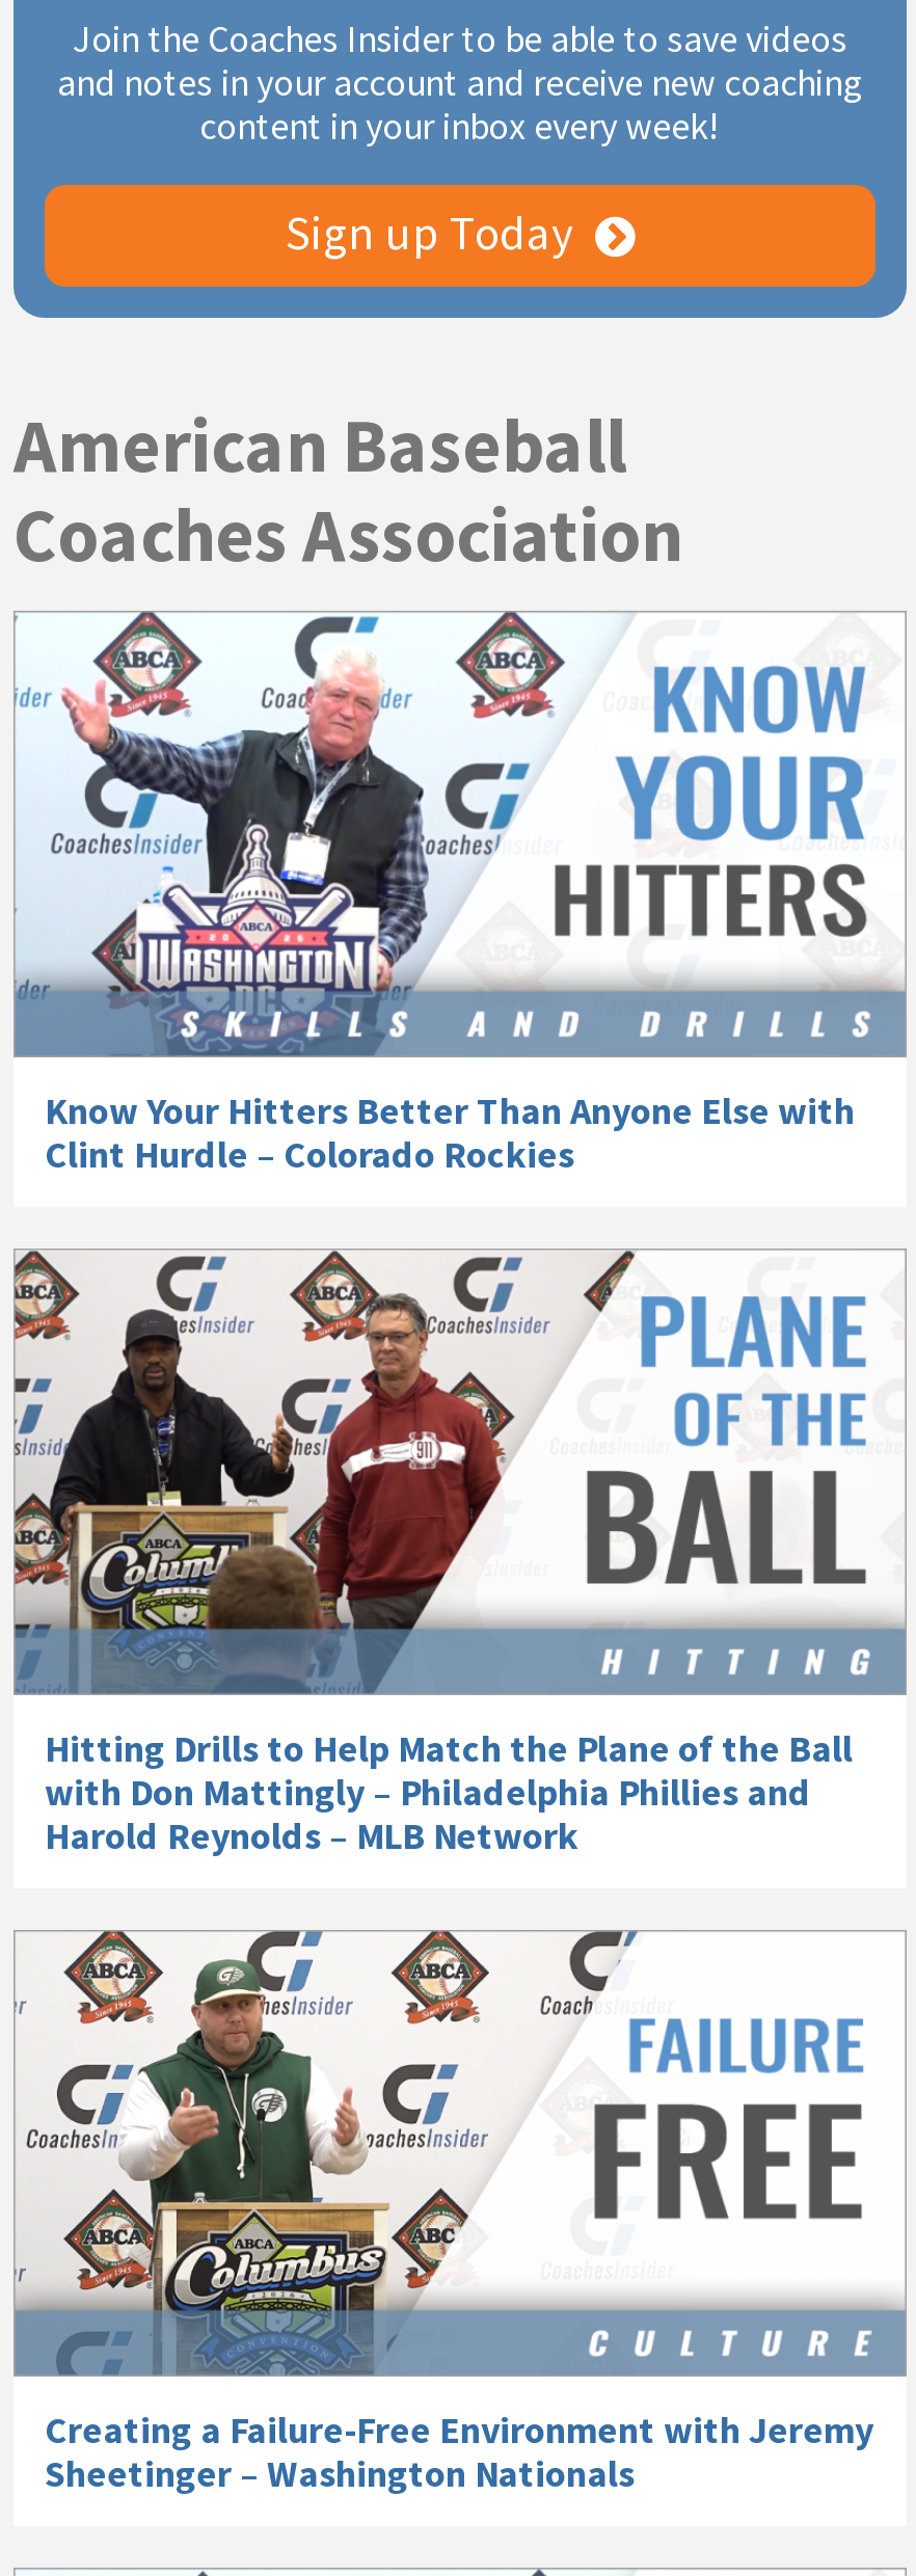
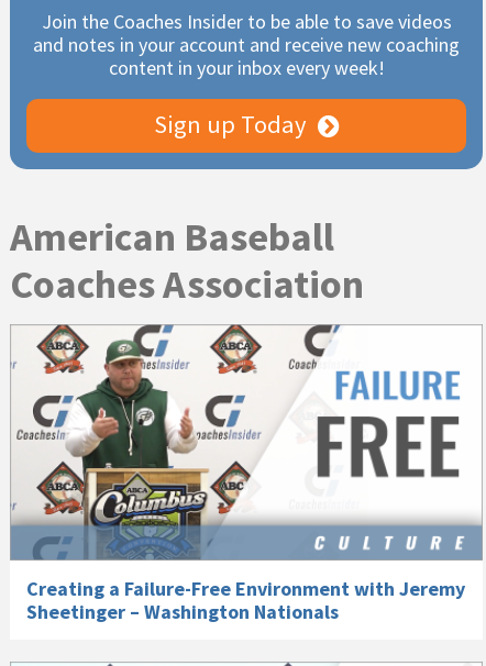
[16,611,869,1178] [image] | Know Your Hitters Better Than Anyone Else with | Clint Hurdle – Colorado Rockies -> none
[14,1249,907,1859] [image] | Hitting Drills to Help Match the Plane of the Ball | with Don Mattingly – Philadelphia Phillies and | Harold Reynolds – MLB Network -> none

